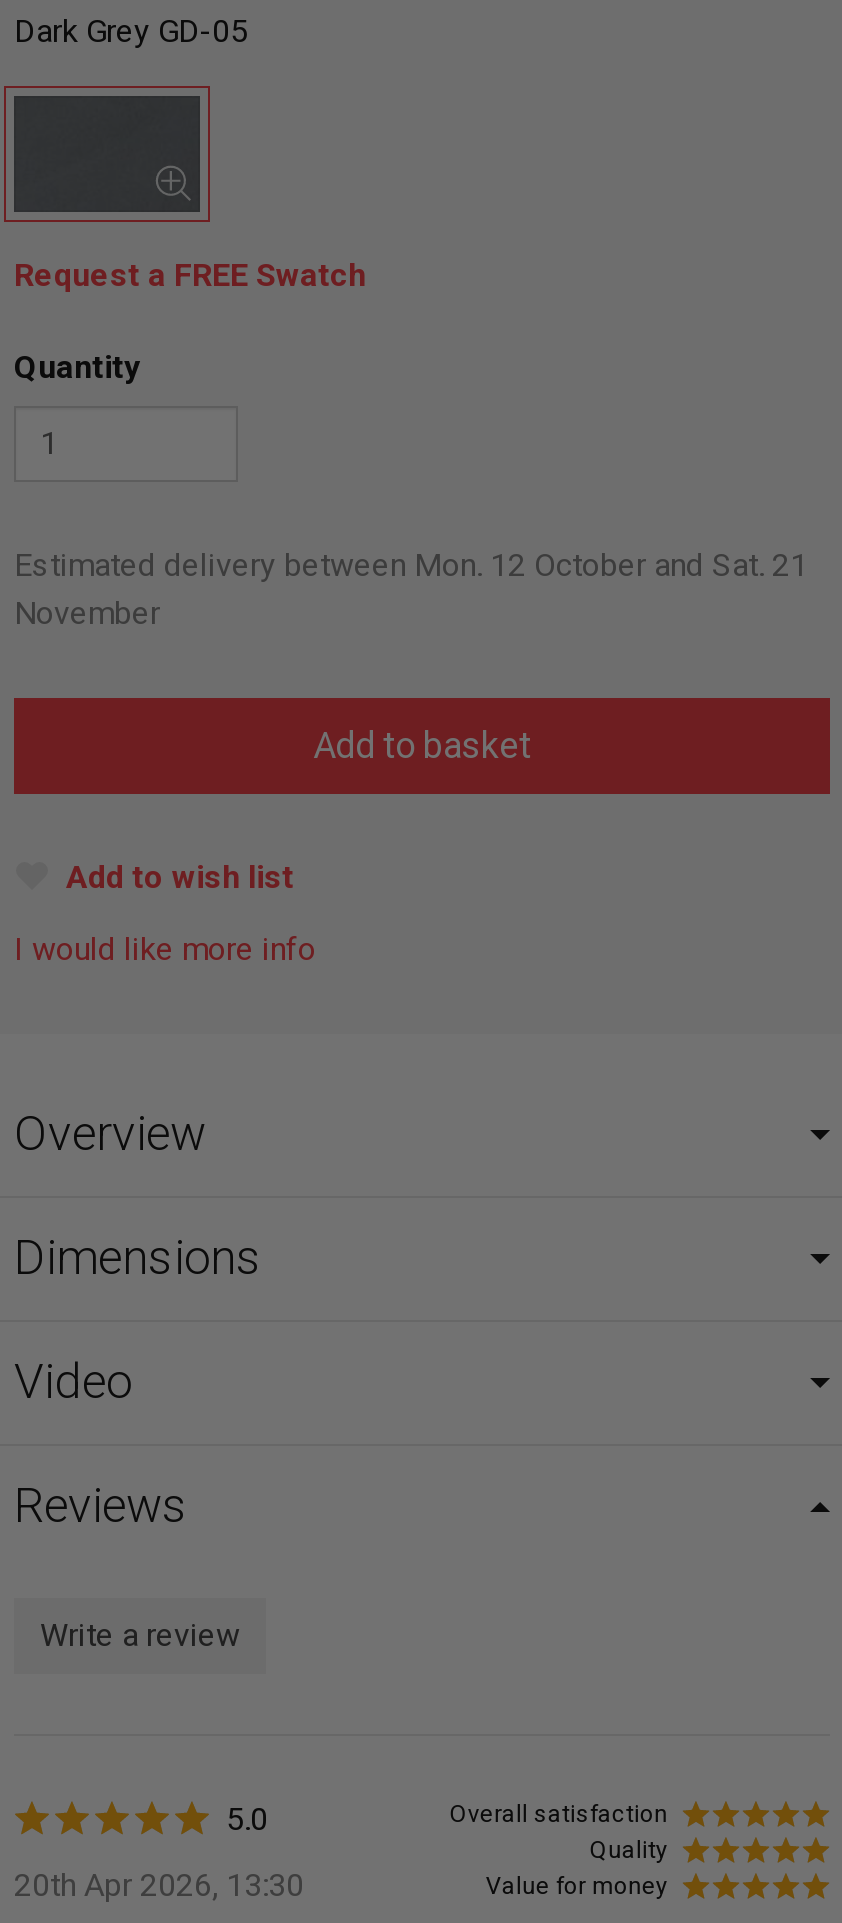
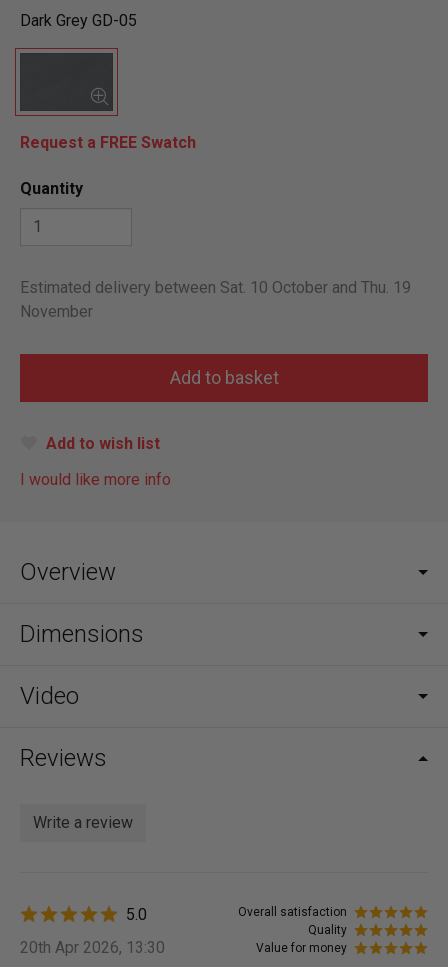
[14,546,808,584] Estimated delivery between Mon. 12 October and Sat. 21 -> [20,278,411,297] Estimated delivery between Sat. 10 October and Thu. 19

